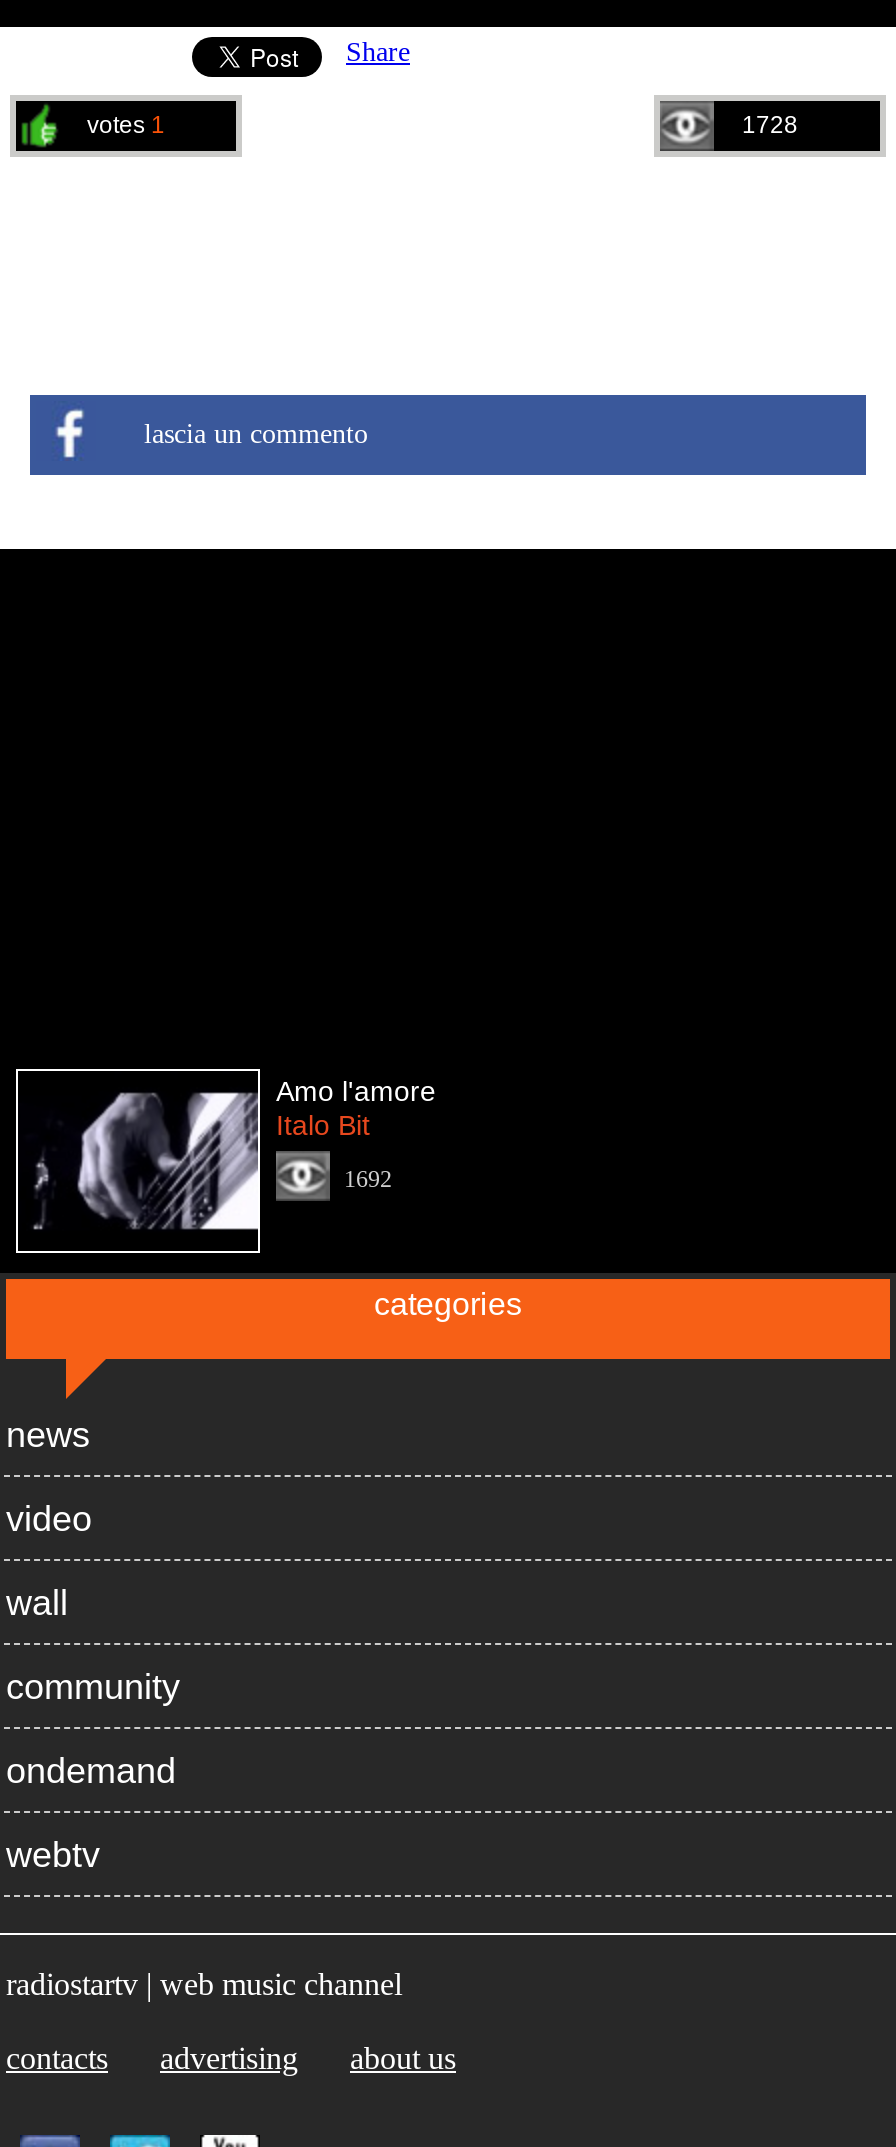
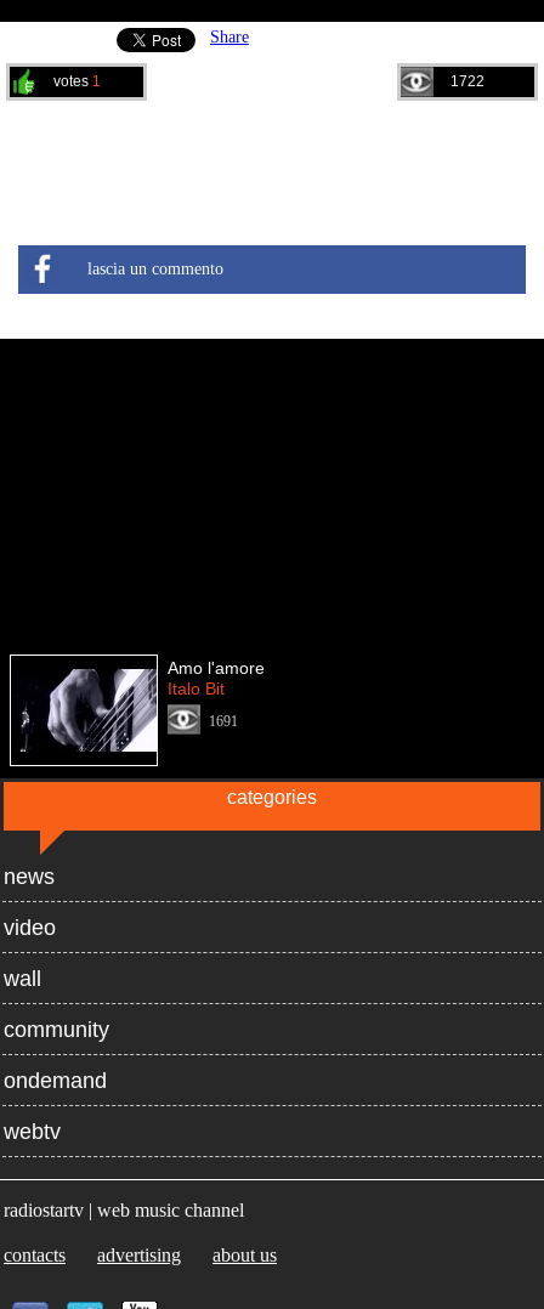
[742,111,798,139] 1728 -> [450,73,484,90] 1722
[344,1165,392,1193] 1692 -> [209,713,238,730] 1691

